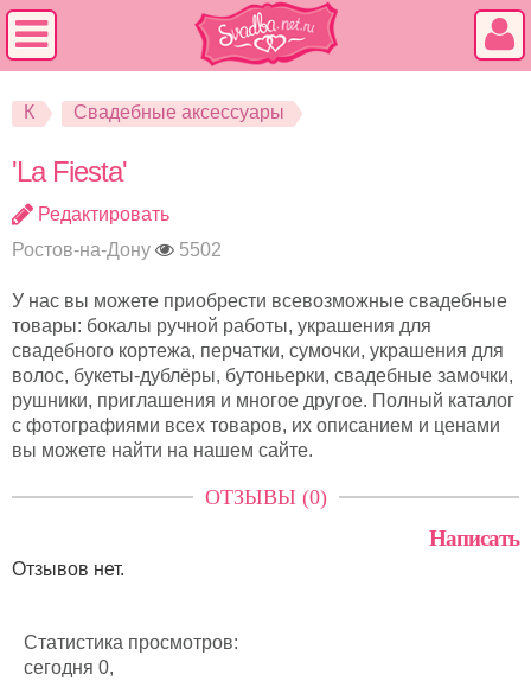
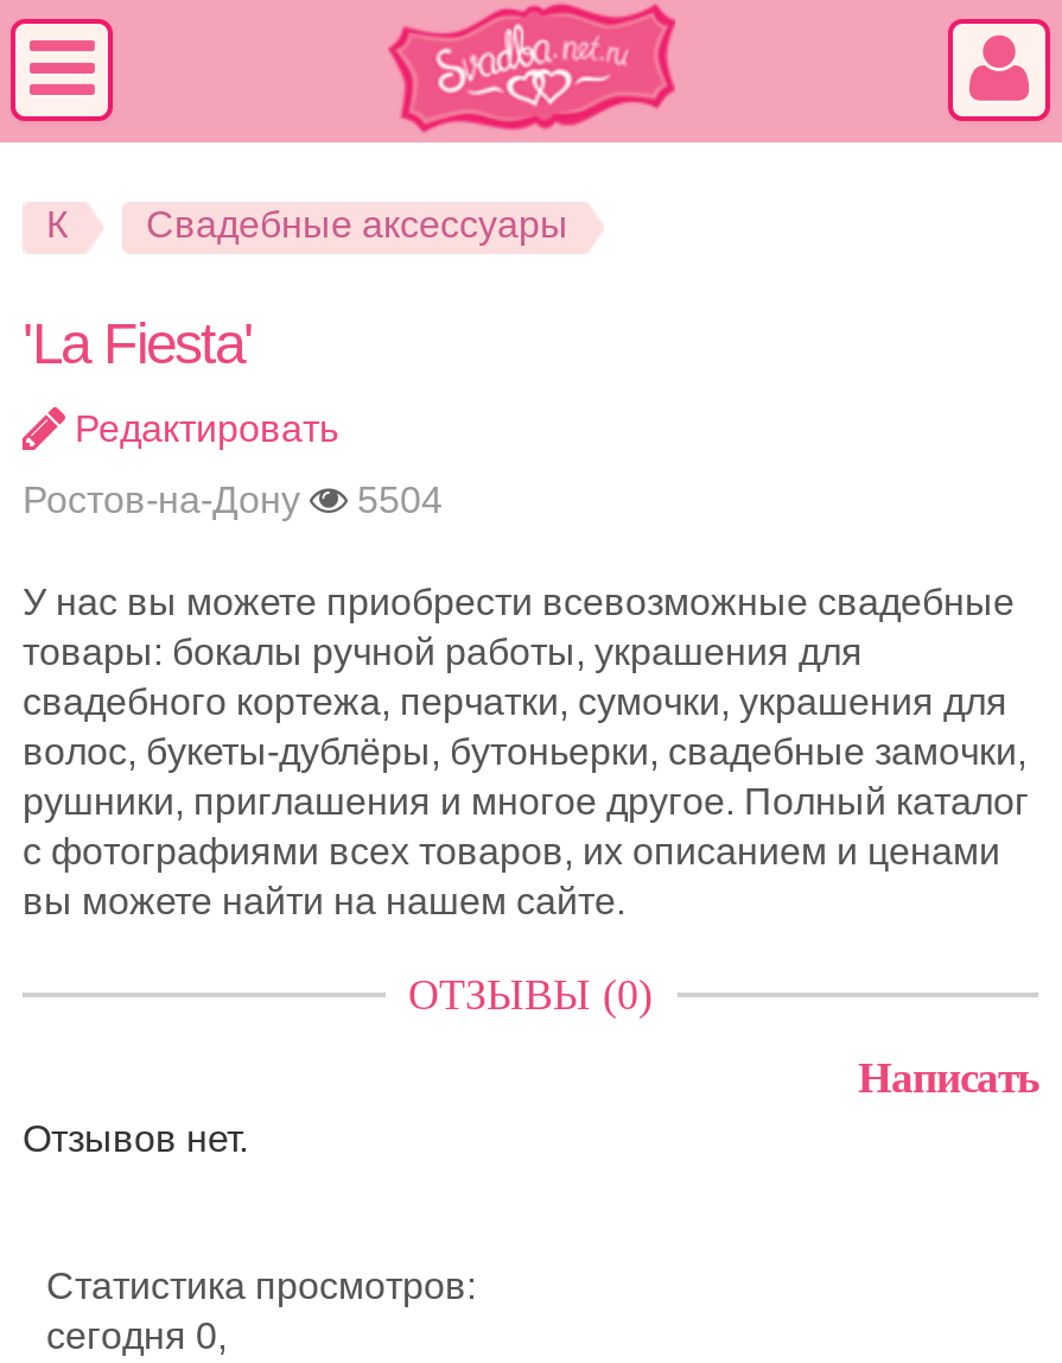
[12,240,222,260] Ростов-на-Дону 5502 -> [23,480,443,520] Ростов-на-Дону 5504

